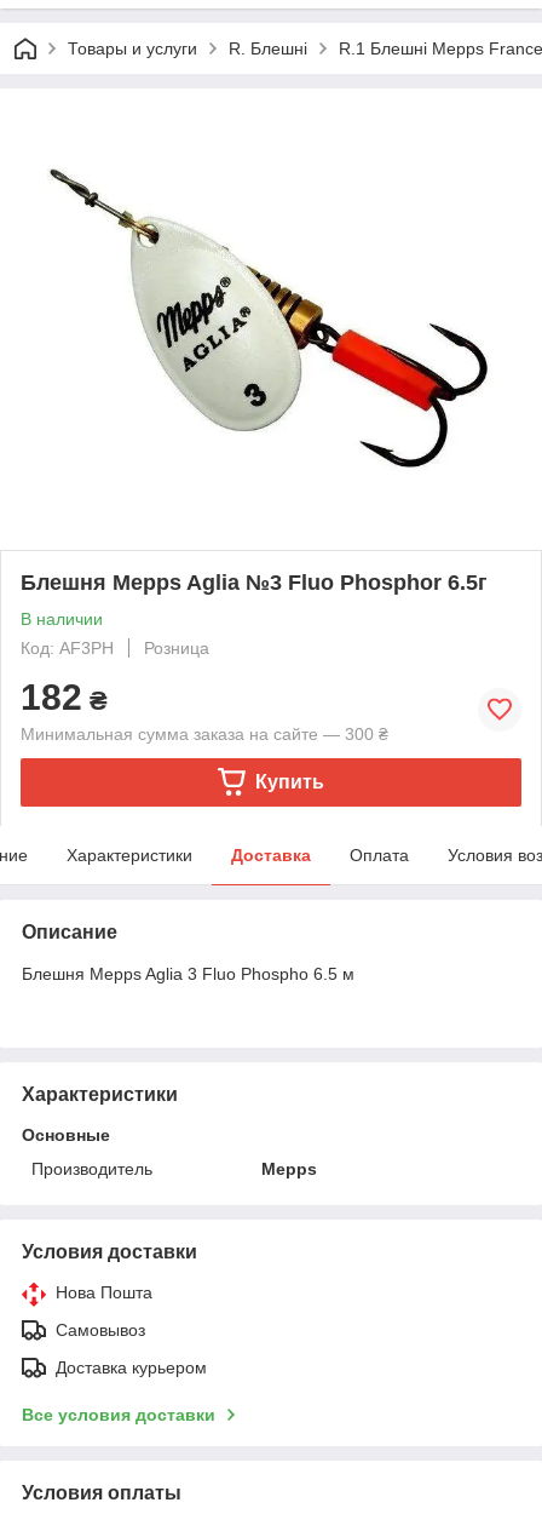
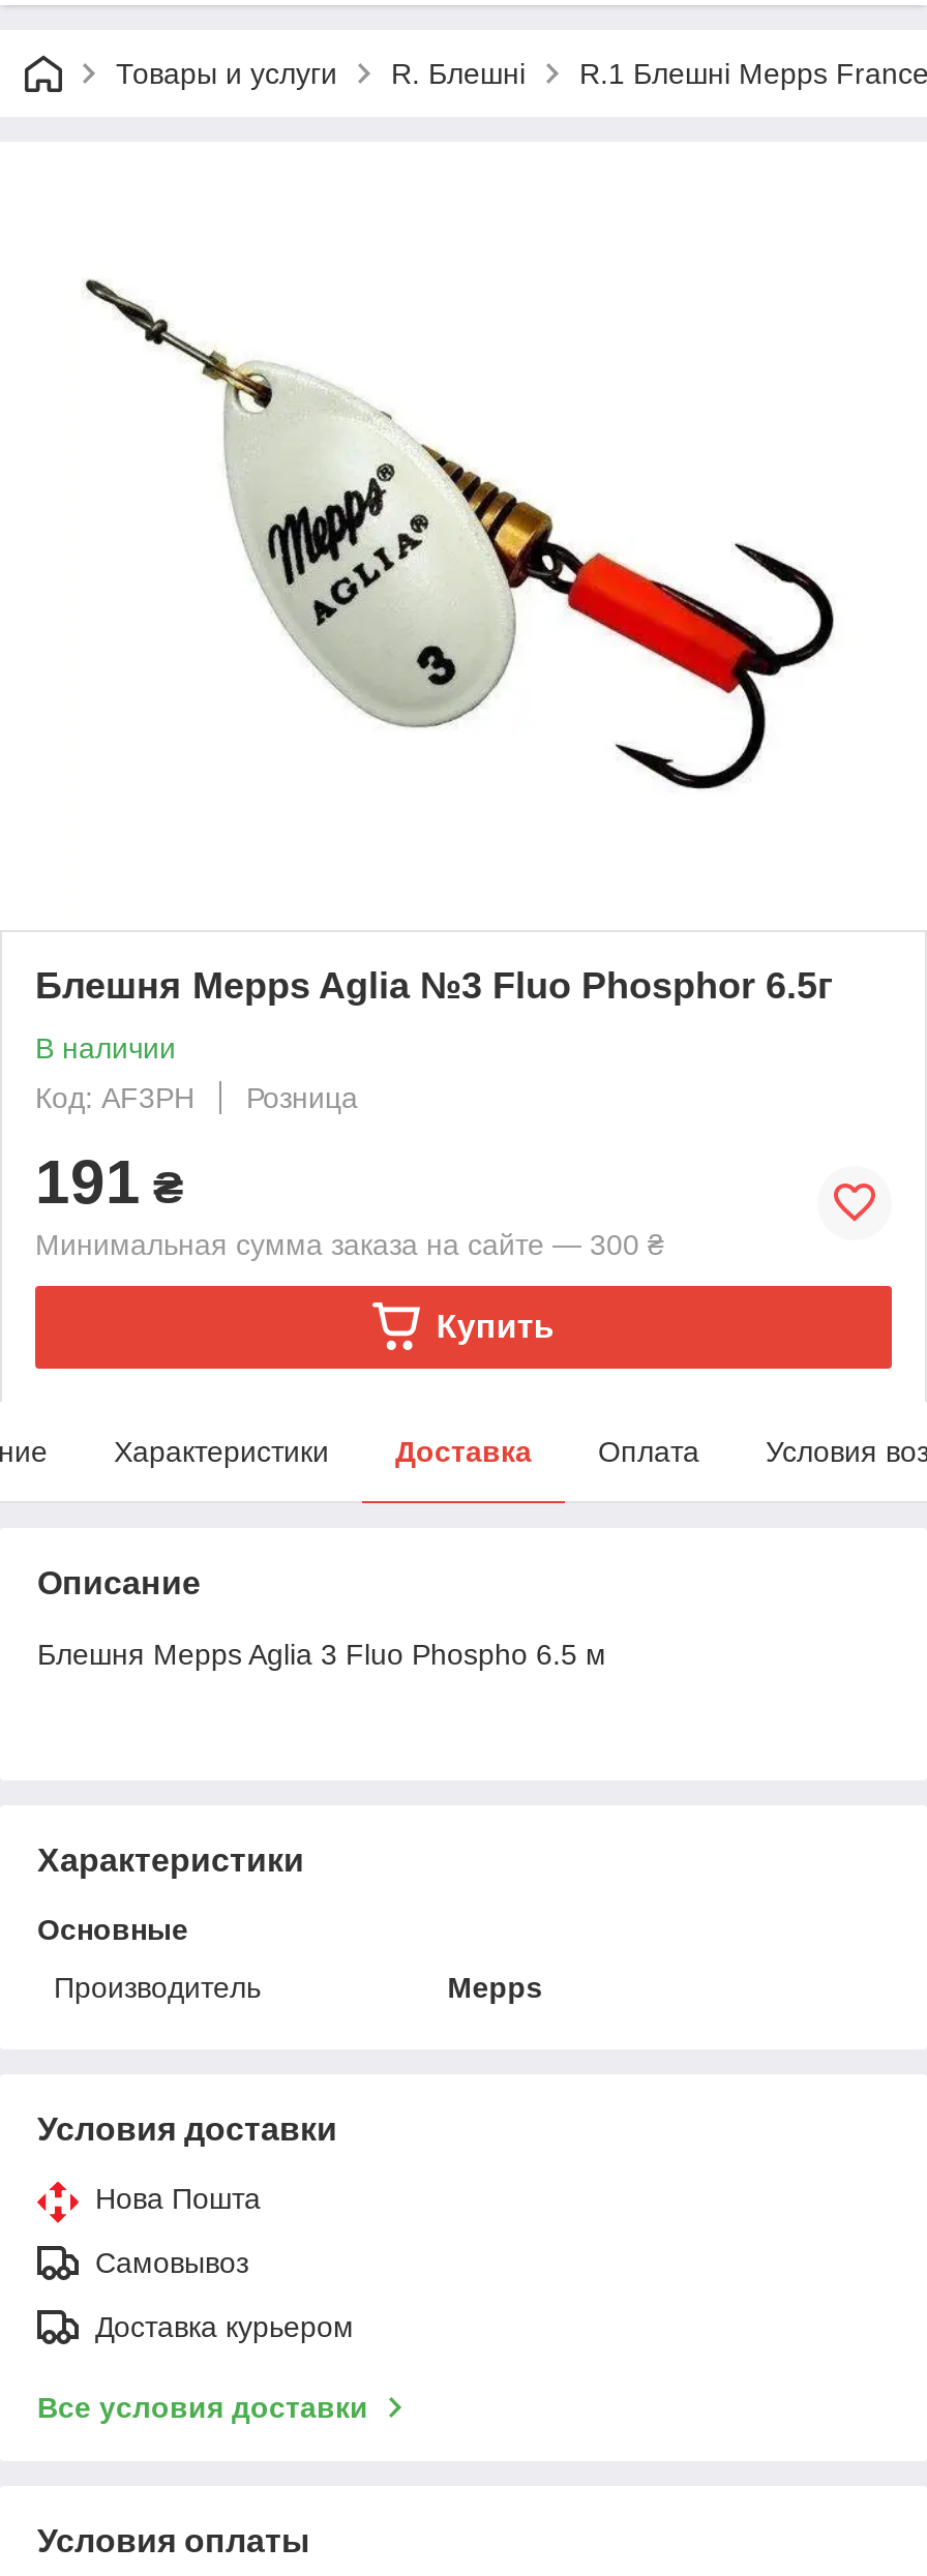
[21,677,108,717] 182 ₴ -> [35,1147,184,1215] 191 ₴

